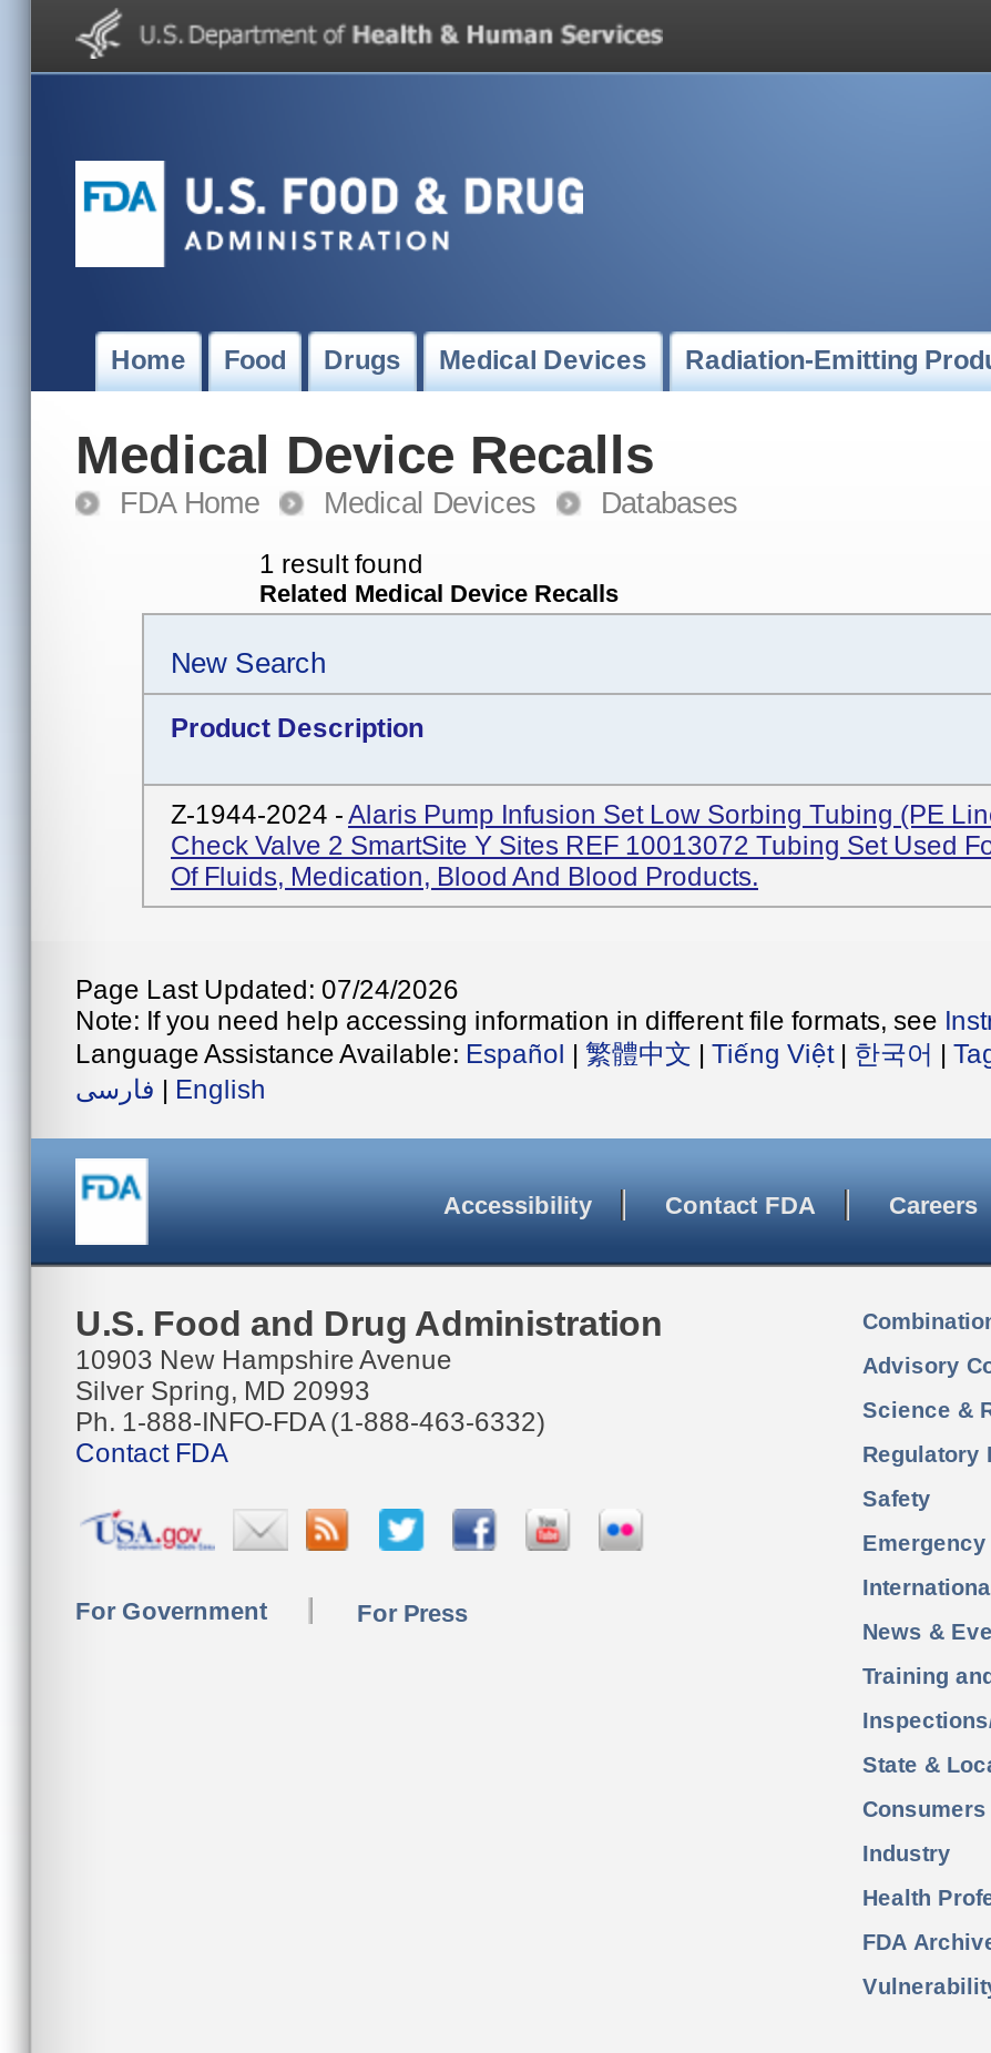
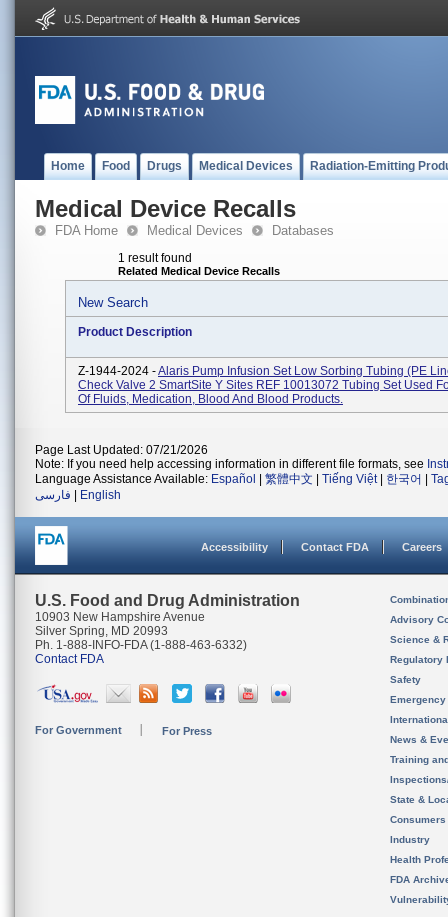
[75,974,459,1005] Page Last Updated: 07/24/2026 -> [35,443,208,457] Page Last Updated: 07/21/2026

